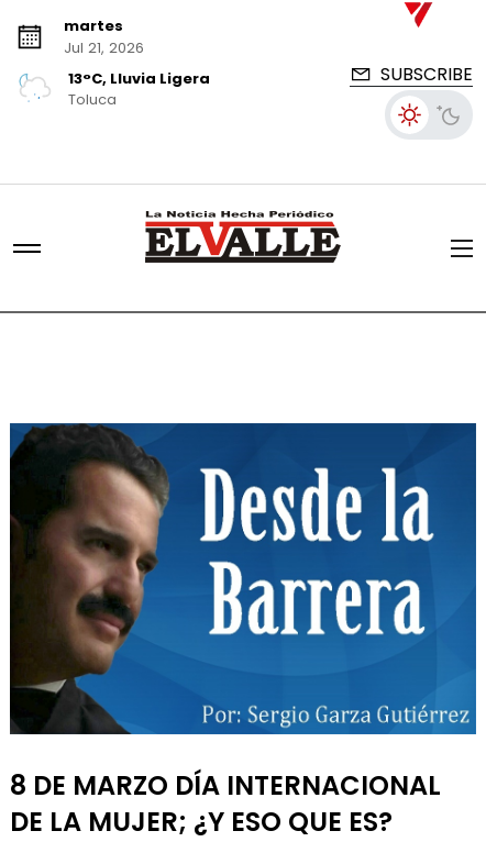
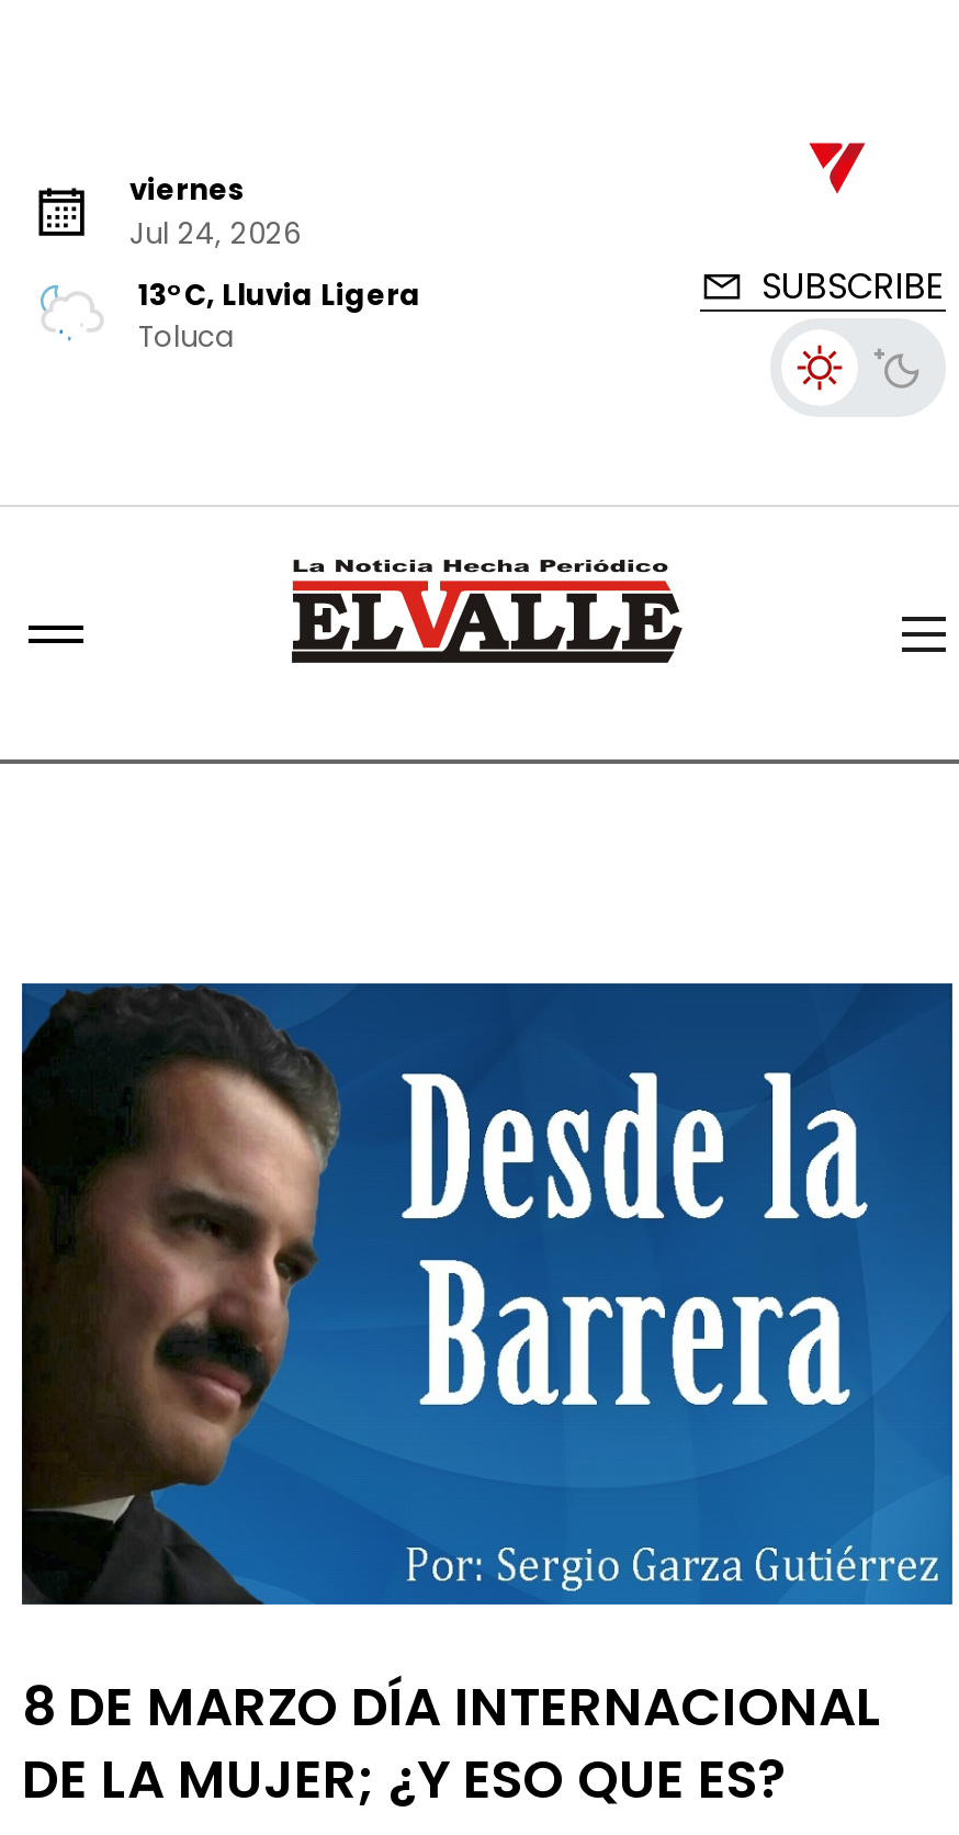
[64,15,144,58] martes | Jul 21, 2026 -> [129,168,301,254] viernes | Jul 24, 2026

